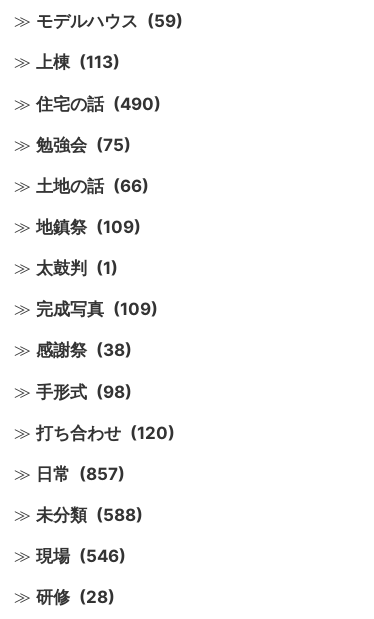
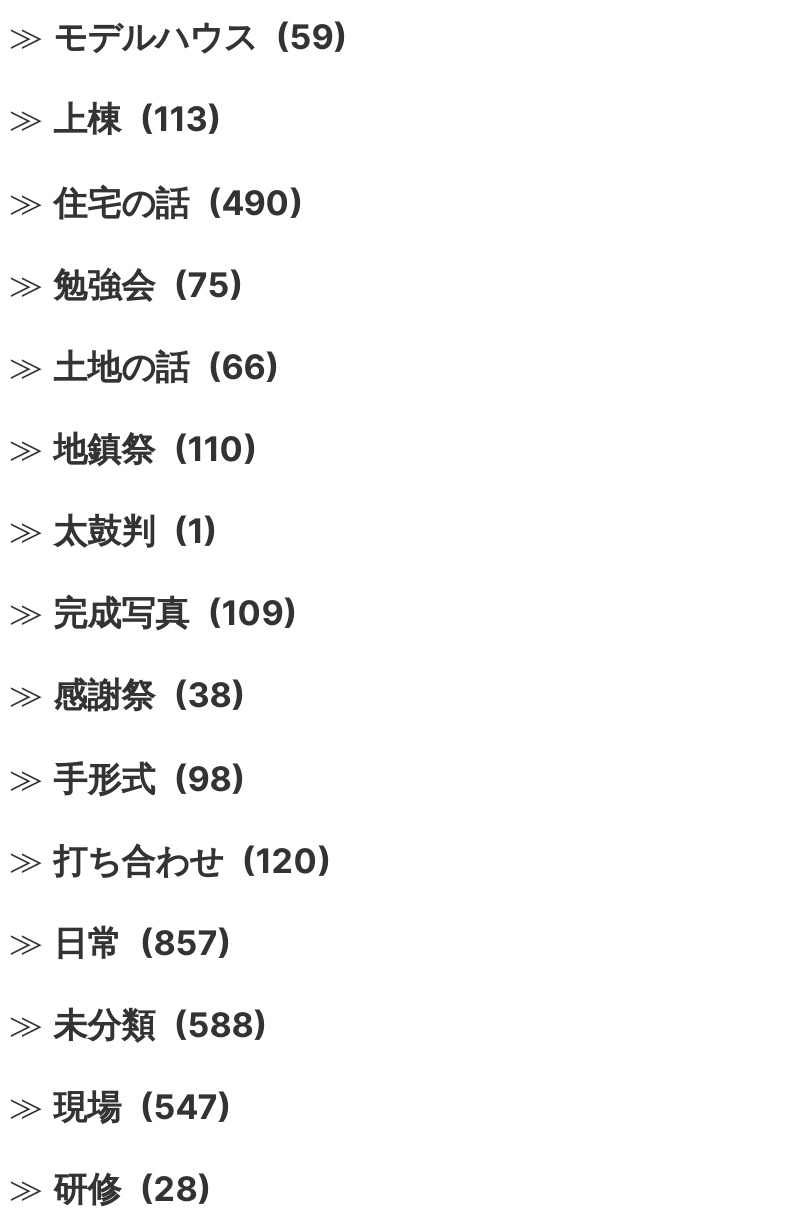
[36,217,141,237] 地鎮祭 (109) -> [53,429,257,469] 地鎮祭 (110)
[36,546,126,566] 現場 (546) -> [53,1087,231,1127] 現場 (547)

